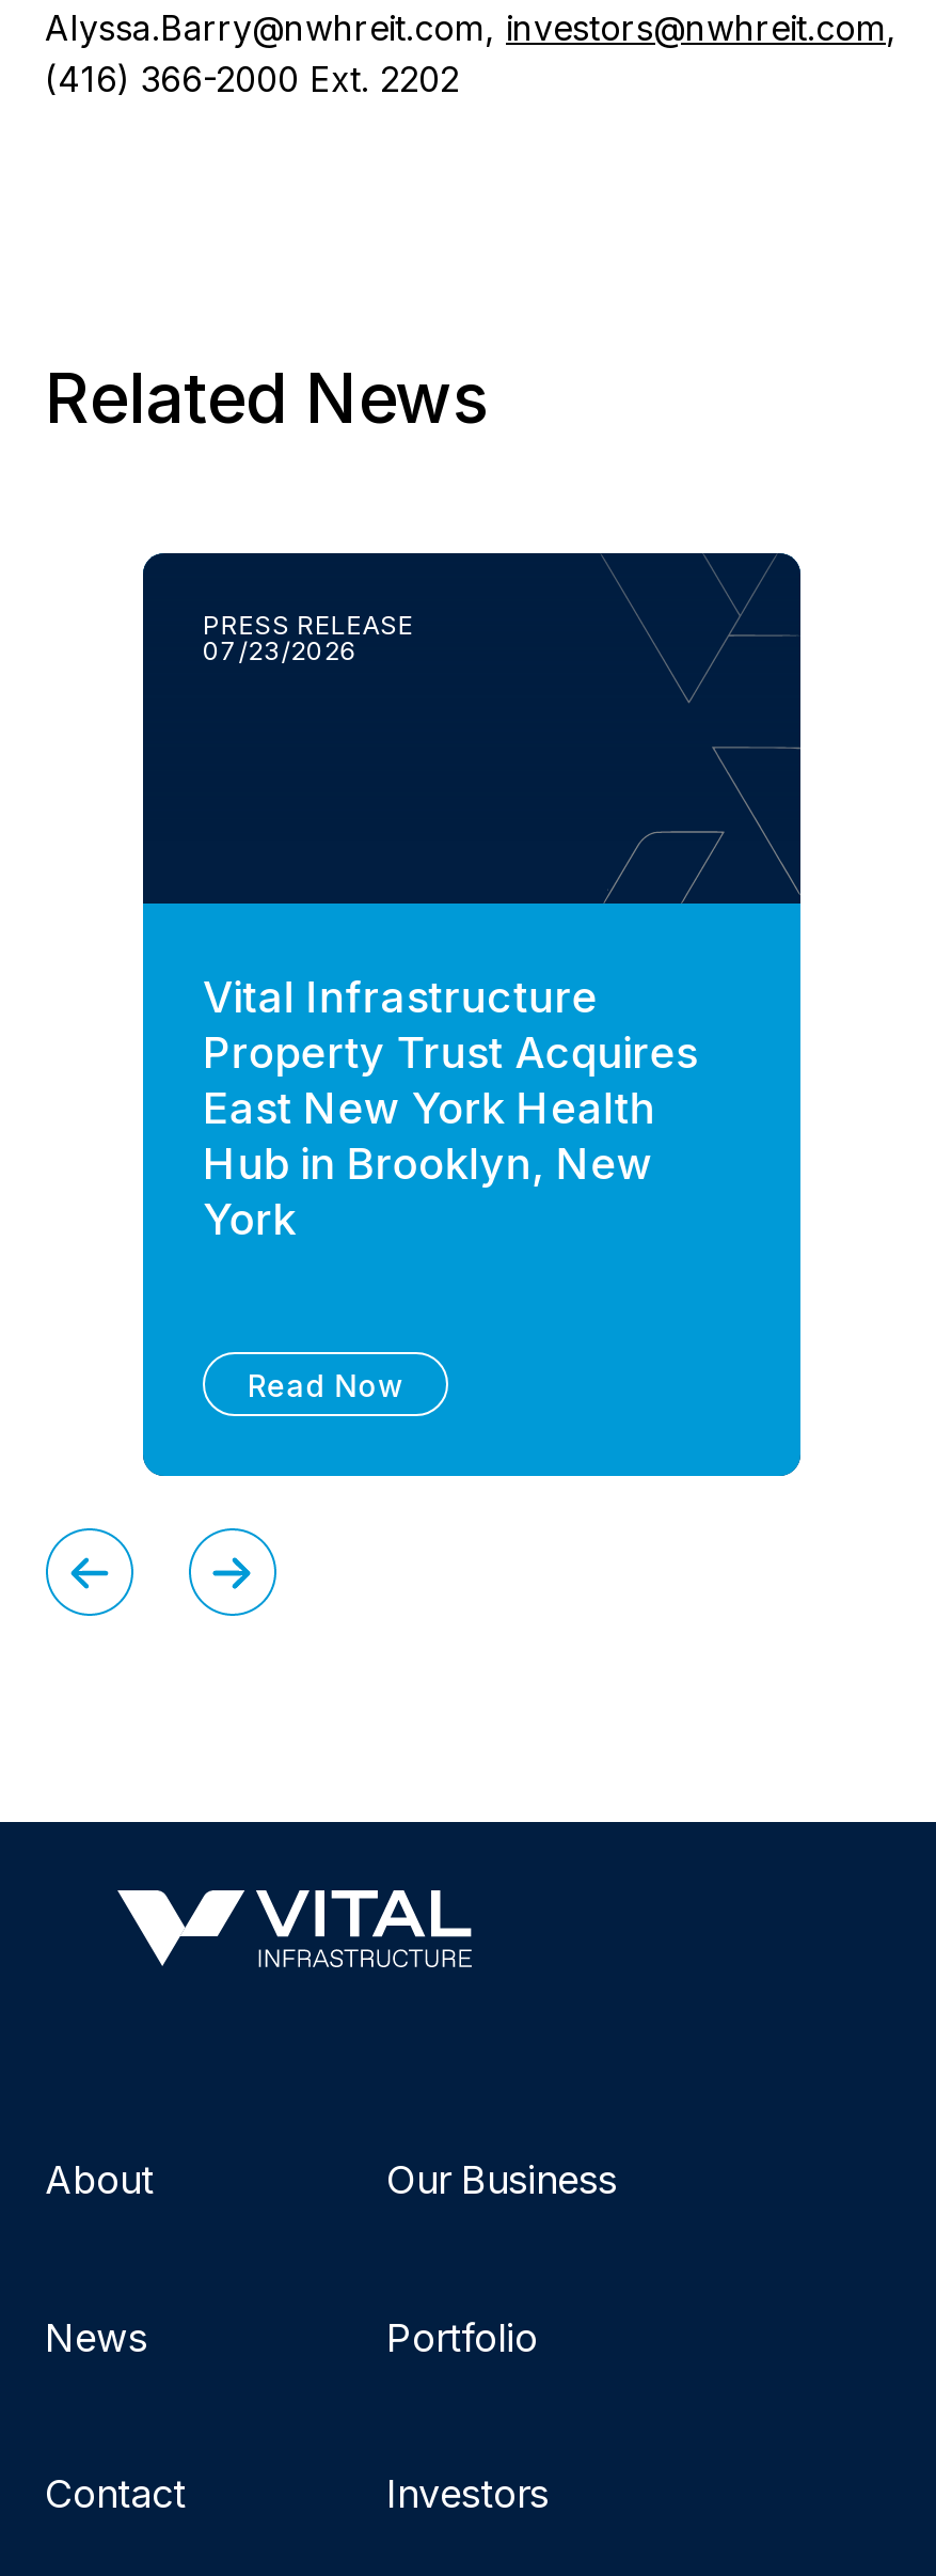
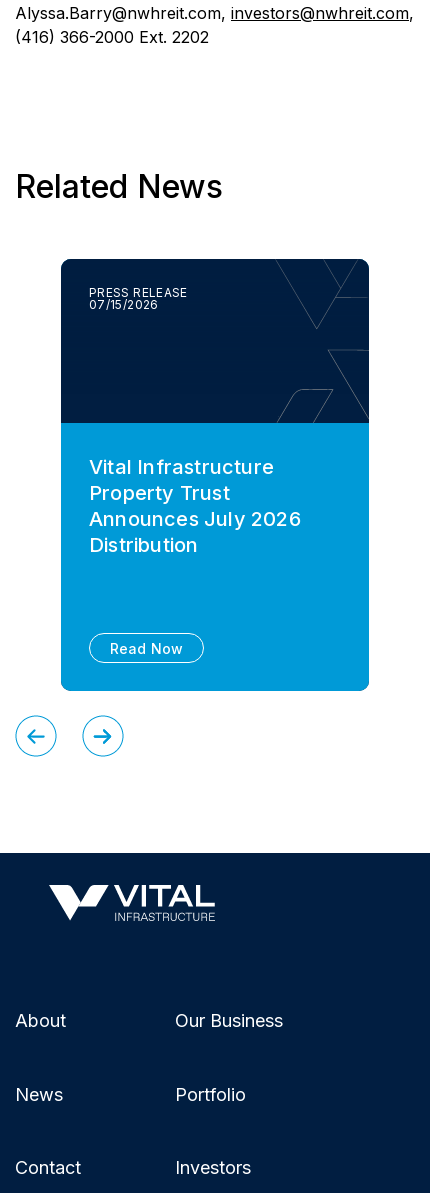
[203,633,358,665] 07/23/2026 -> [89,296,159,311] 07/15/2026
[203,1027,697,1245] Property Trust Acquires | East New York Health | Hub in Brooklyn, New | York -> [89,481,301,557] Property Trust | Announces July 2026 | Distribution

